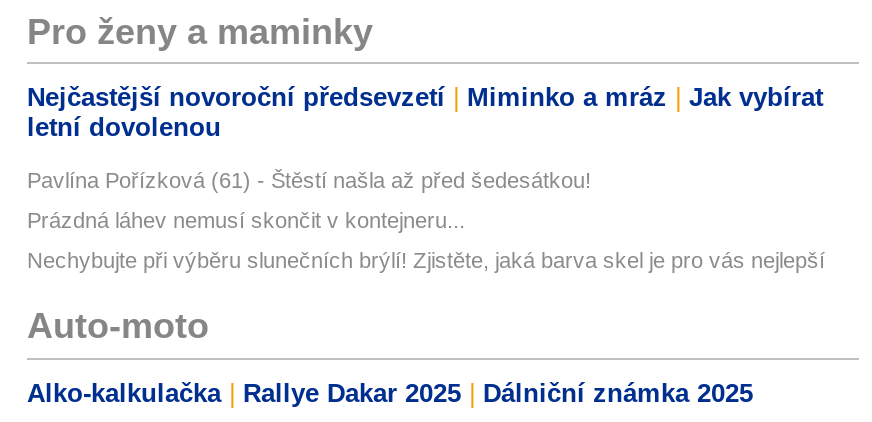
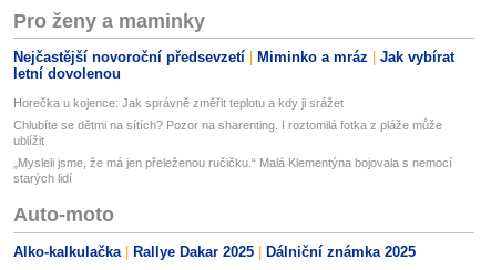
[27,169,591,193] Pavlína Pořízková (61) - Štěstí našla až před šedesátkou! -> [13,97,344,110] Horečka u kojence: Jak správně změřit teplotu a kdy ji srážet
[27,209,465,233] Prázdná láhev nemusí skončit v kontejneru... -> [13,119,442,148] Chlubíte se dětmi na sítích? Pozor na sharenting. I roztomilá fotka z pláže může | ublížit
[27,249,825,273] Nechybujte při výběru slunečních brýlí! Zjistěte, jaká barva skel je pro vás nejlepší -> [13,156,452,185] „Mysleli jsme, že má jen přeleženou ručičku.“ Malá Klementýna bojovala s nemocí | starých lidí

